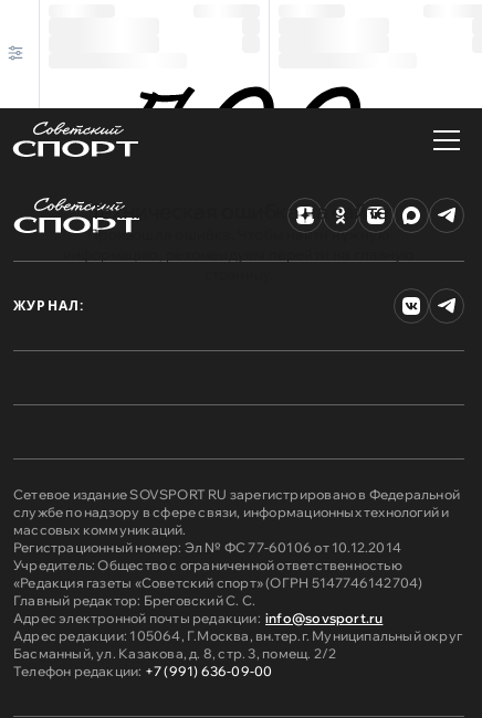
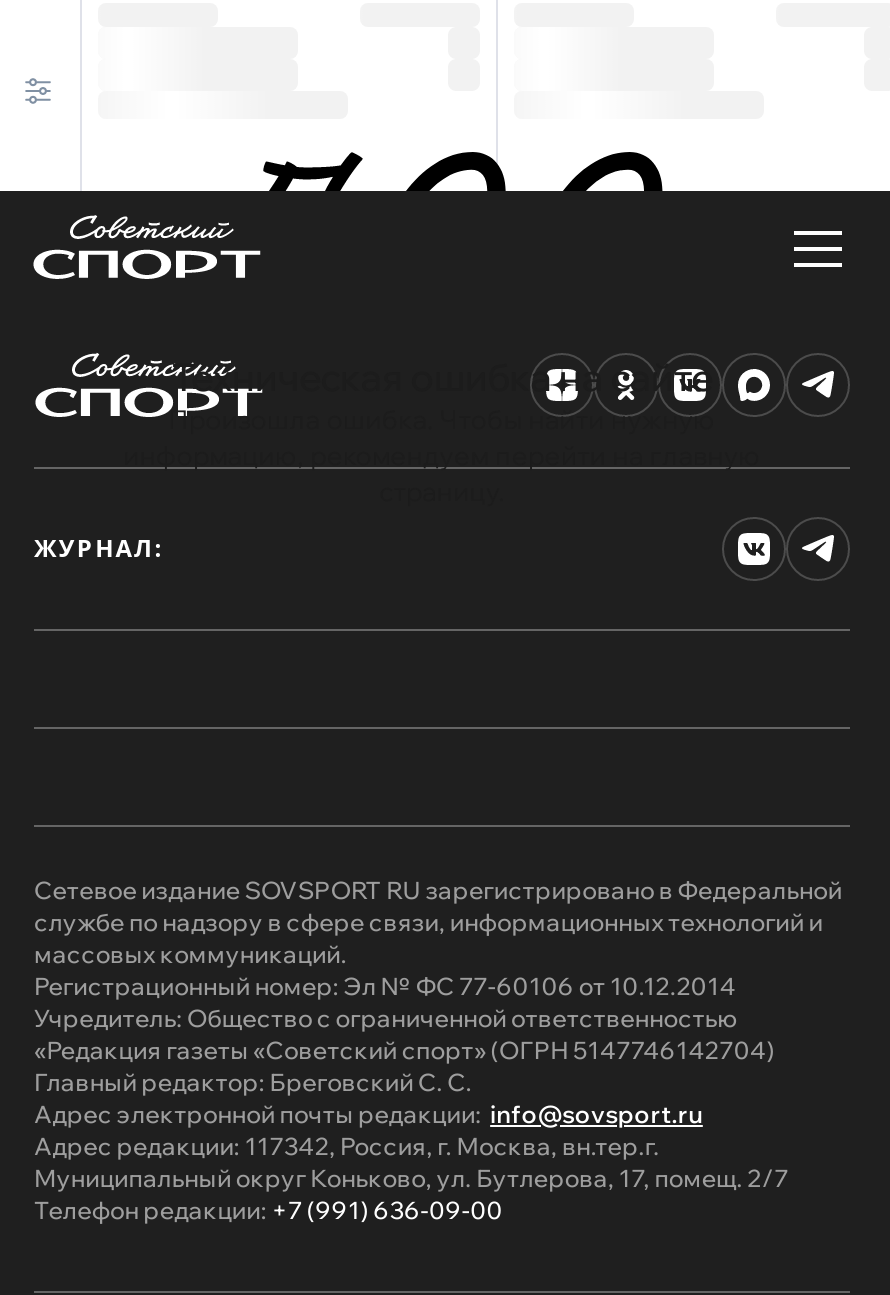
[13,627,462,662] Адрес редакции: 105064, Г.Москва, вн.тер.г. Муниципальный округ | Басманный, ул. Казакова, д. 8, стр. 3, помещ. 2/2 -> [34,1131,789,1193] Адрес редакции: 117342, Россия, г. Москва, вн.тер.г. | Муниципальный округ Коньково, ул. Бутлерова, 17, помещ. 2/7

